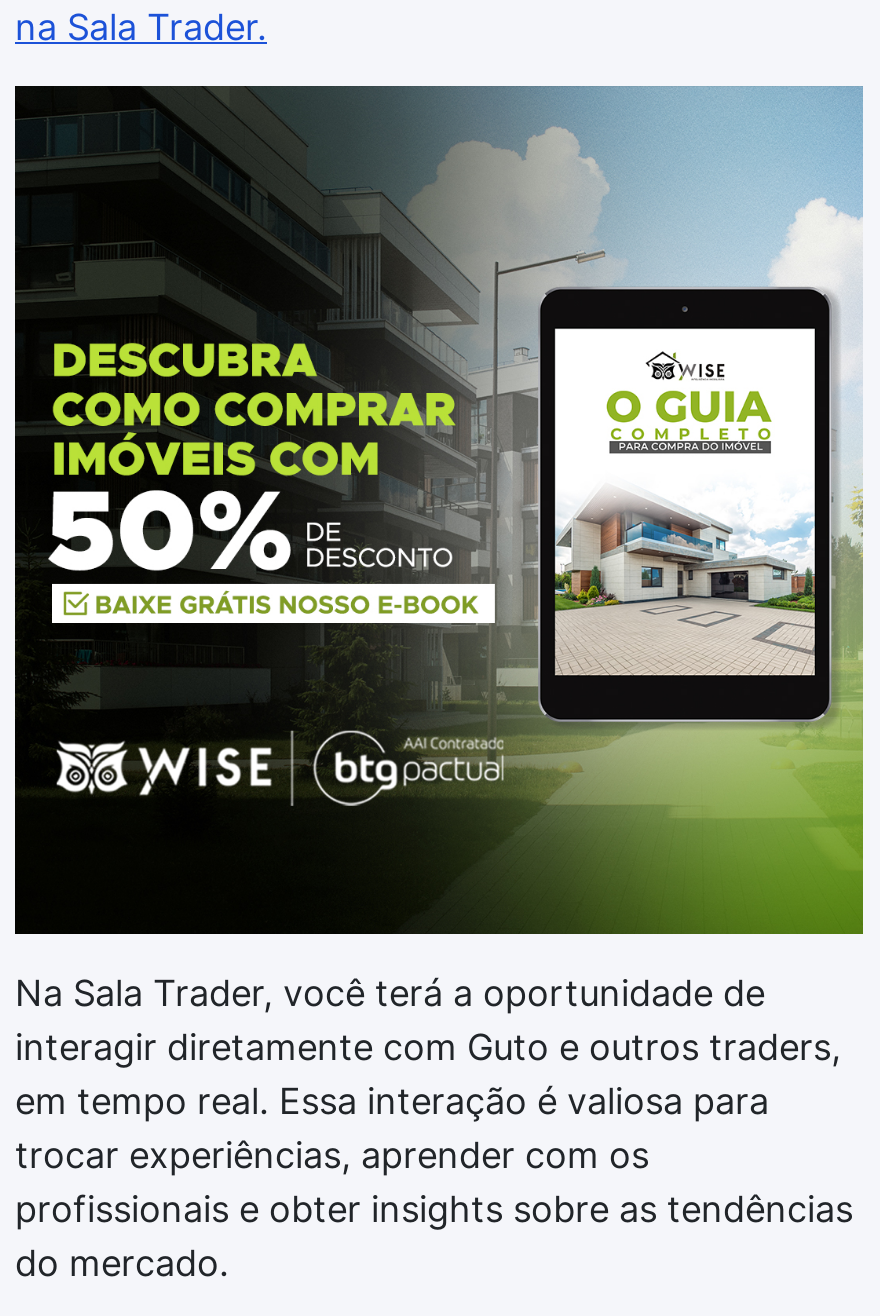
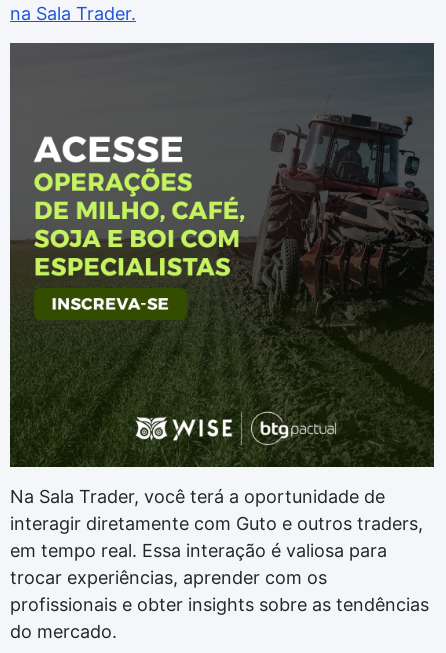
[15,86,865,934] [image] -> [10,42,435,467] [image]

